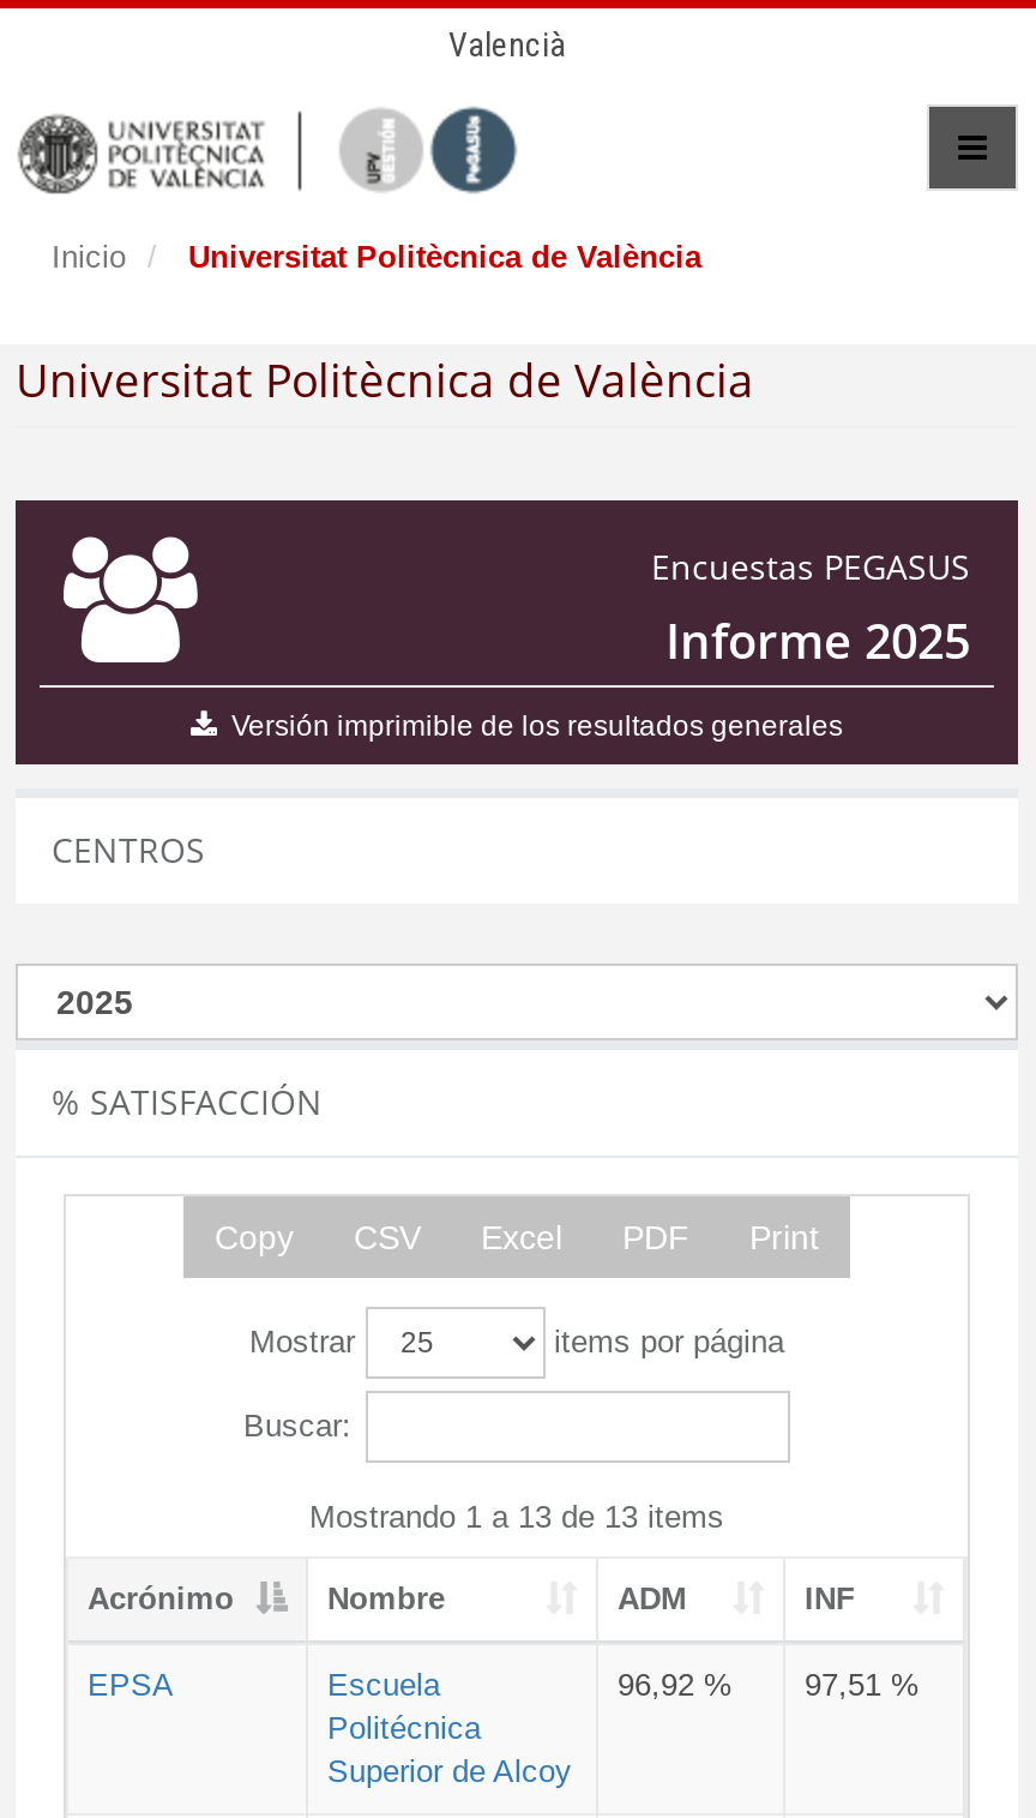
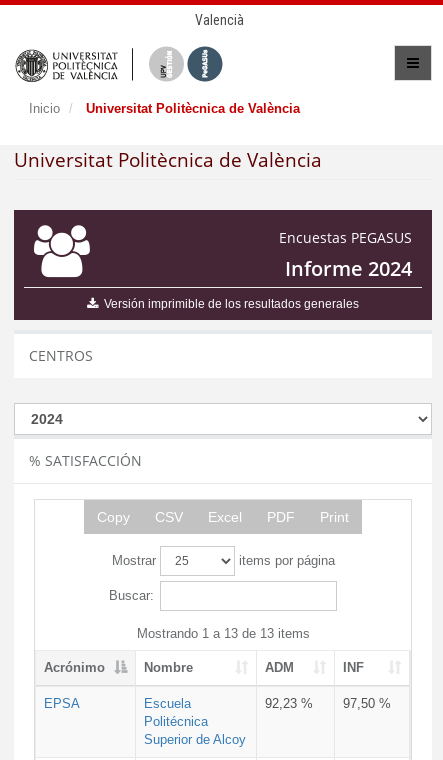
[665,608,970,673] Informe 2025 -> [285,255,412,282] Informe 2024
[618,1666,733,1702] 96,92 % -> [265,695,313,710] 92,23 %
[805,1666,920,1702] 97,51 % -> [343,695,391,710] 97,50 %

